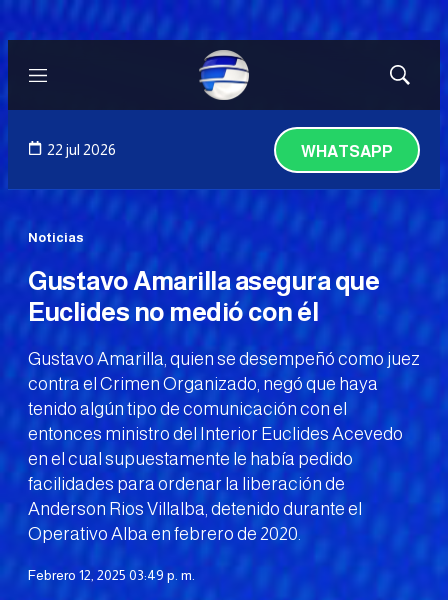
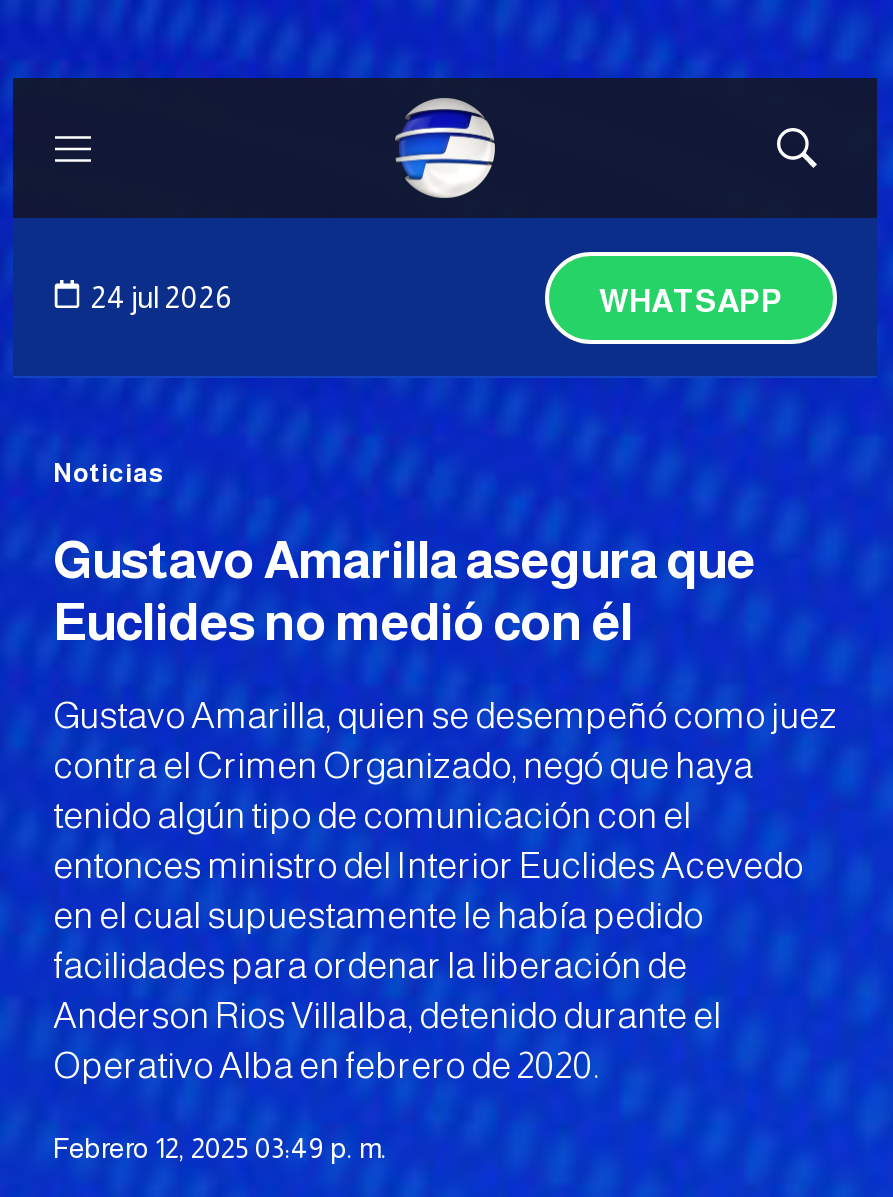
[47,140,116,157] 22 jul 2026 -> [91,279,231,313] 24 jul 2026

